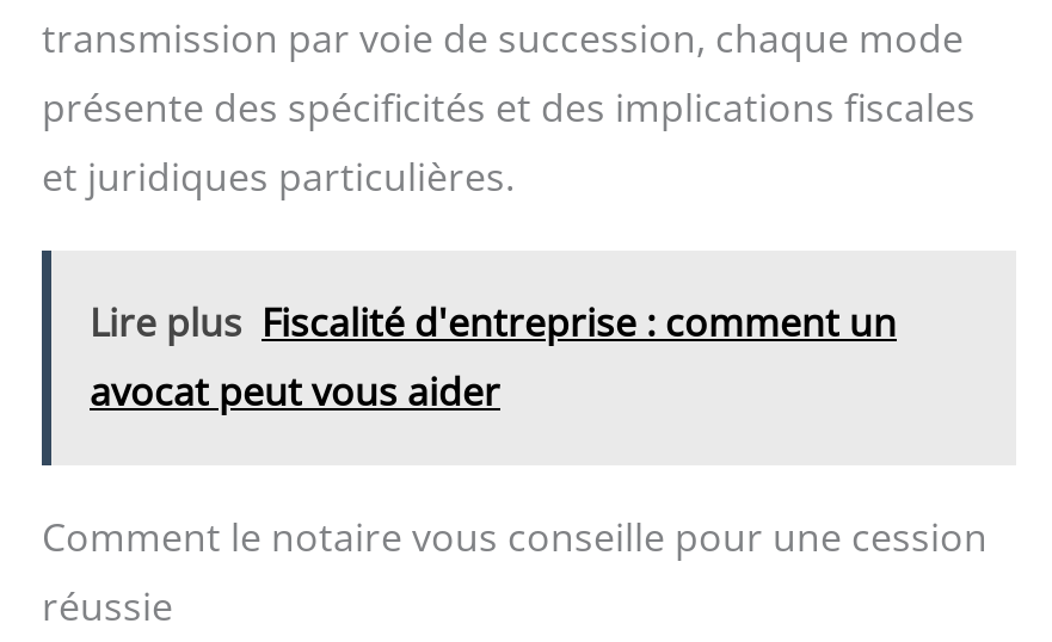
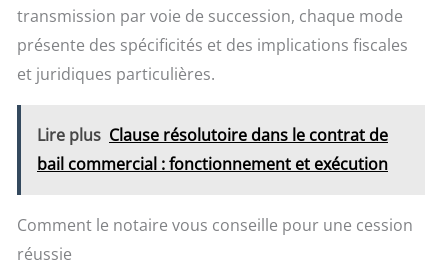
[90,295,897,417] Lire plus Fiscalité d'entreprise : comment un | avocat peut vous aider -> [37,124,388,175] Lire plus Clause résolutoire dans le contrat de | bail commercial : fonctionnement et exécution

